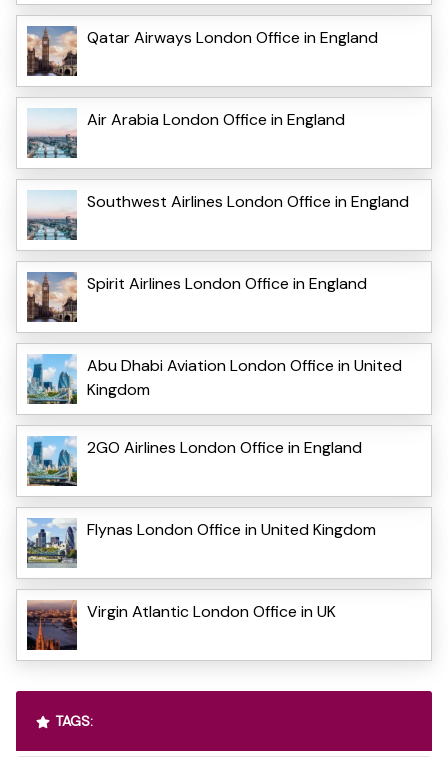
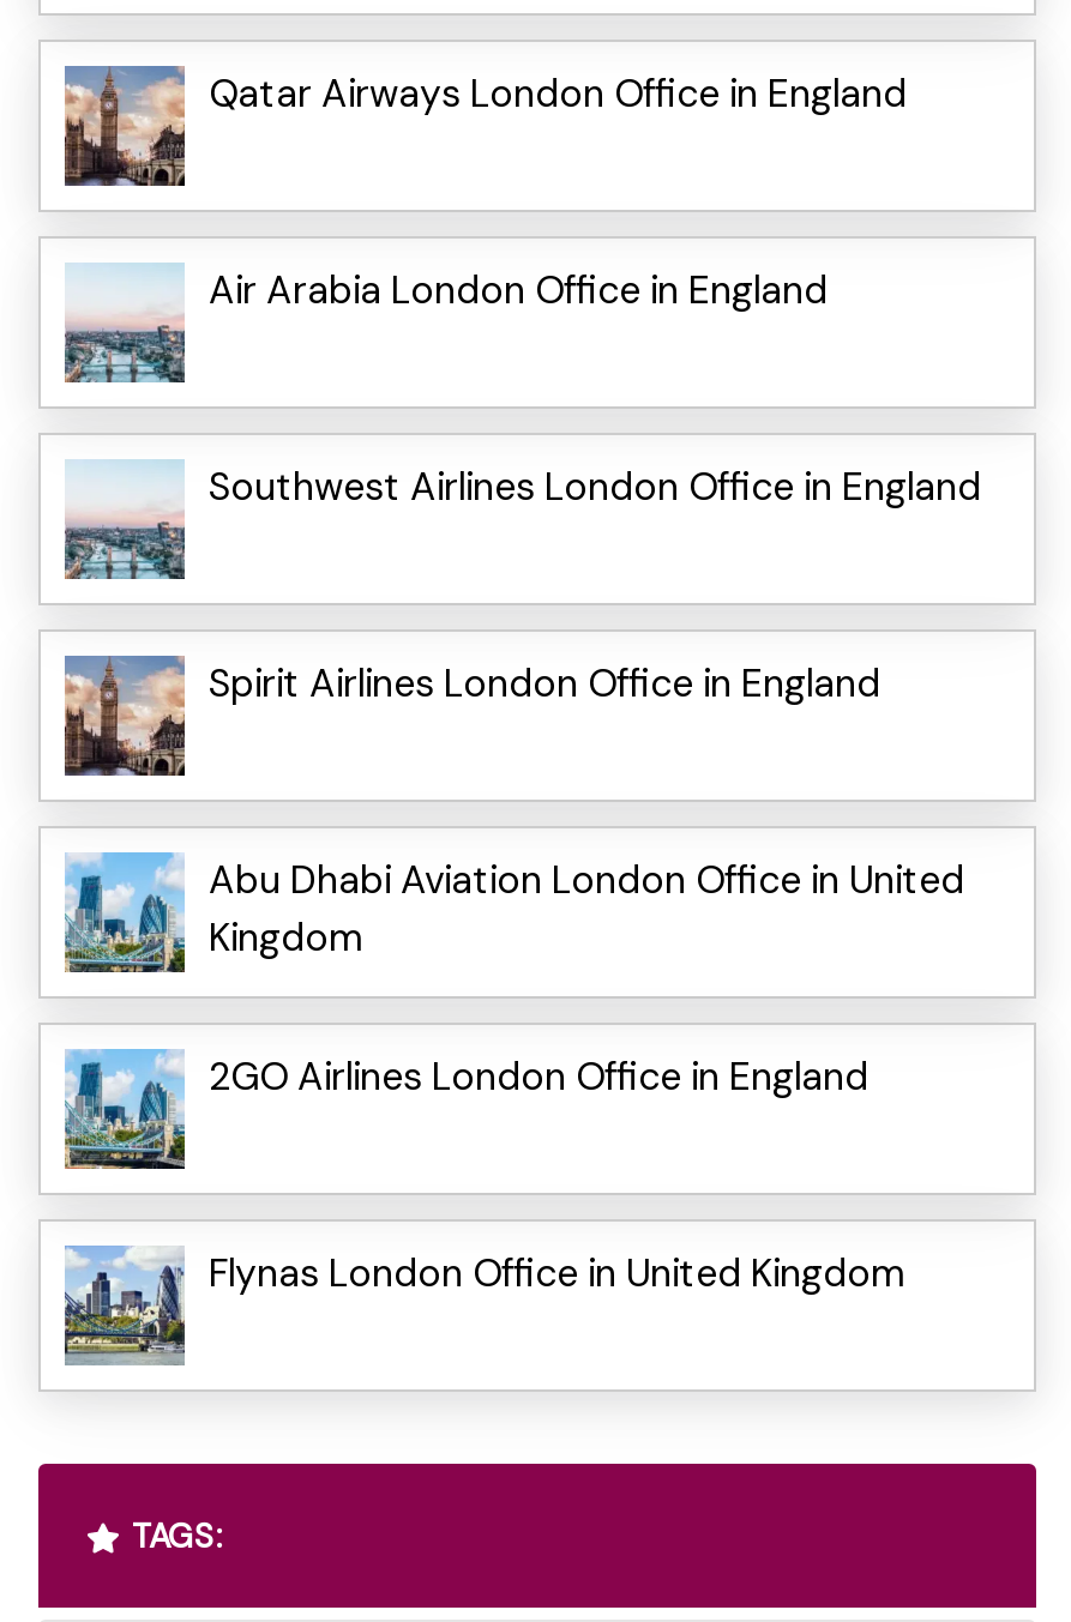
[26,600,336,651] [image] | Virgin Atlantic London Office in UK -> none

